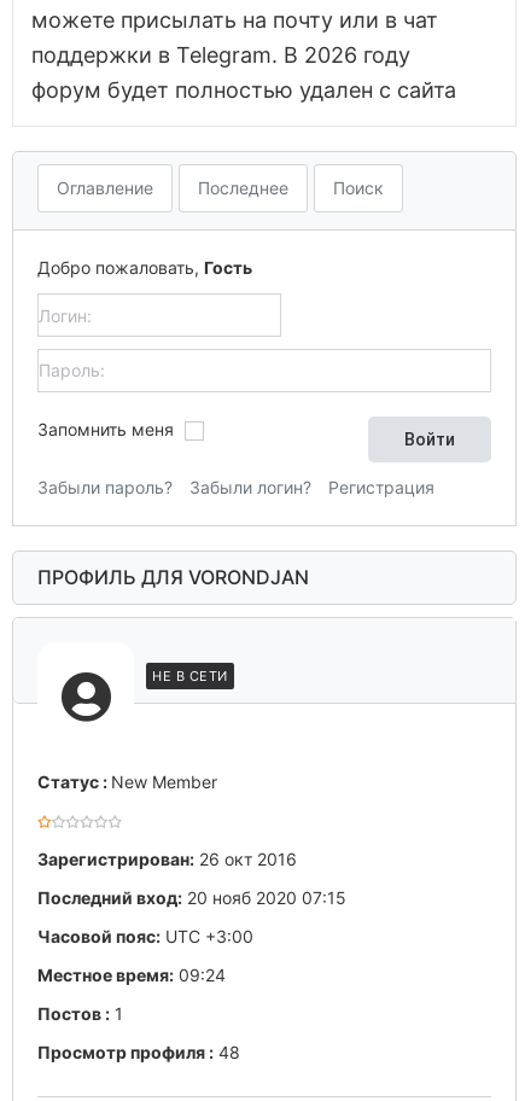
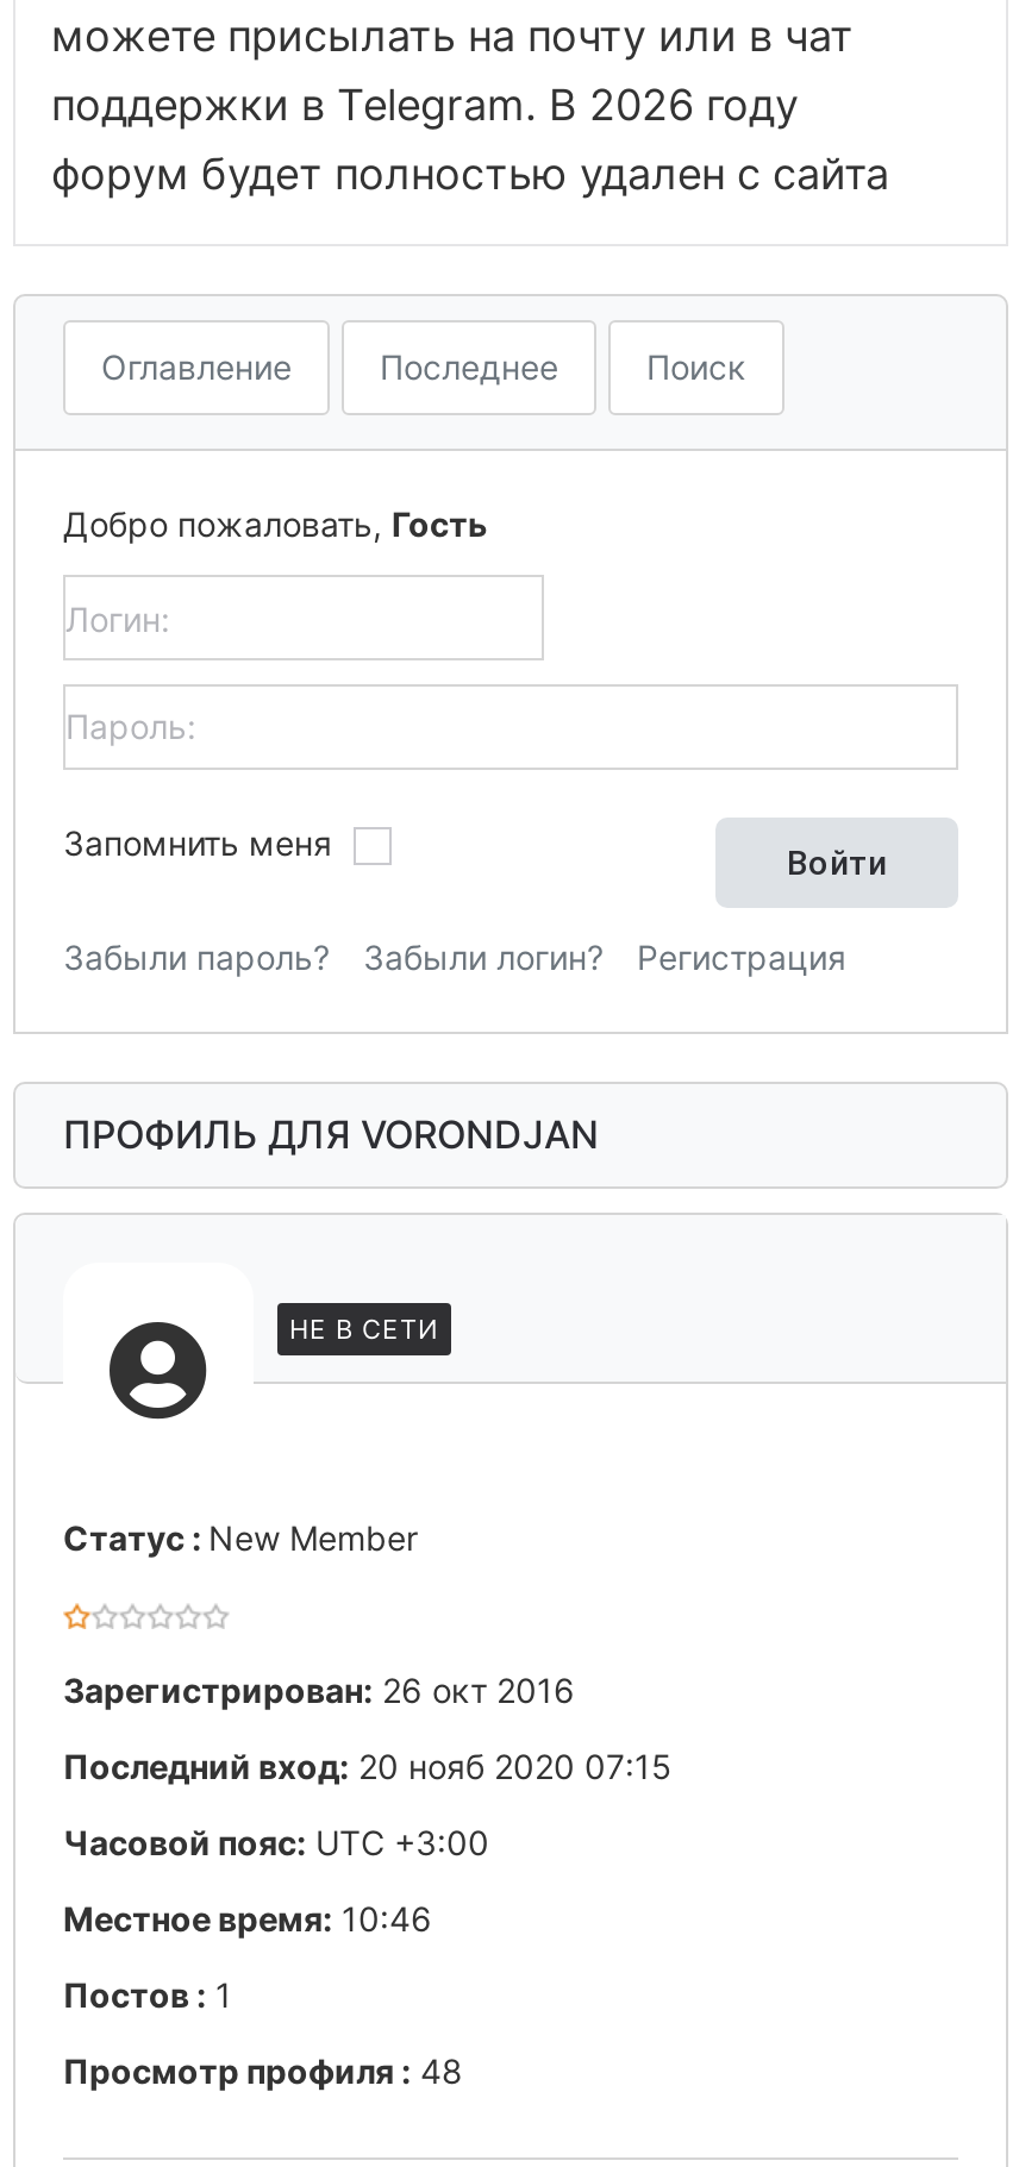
[37,964,226,985] Местное время: 09:24 -> [63,1897,432,1938] Местное время: 10:46

